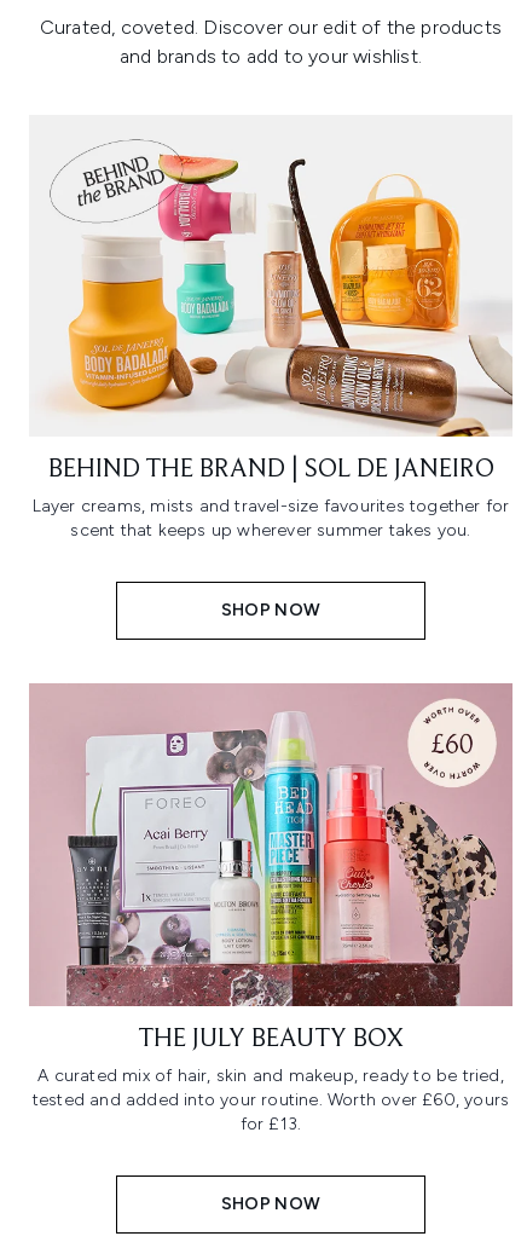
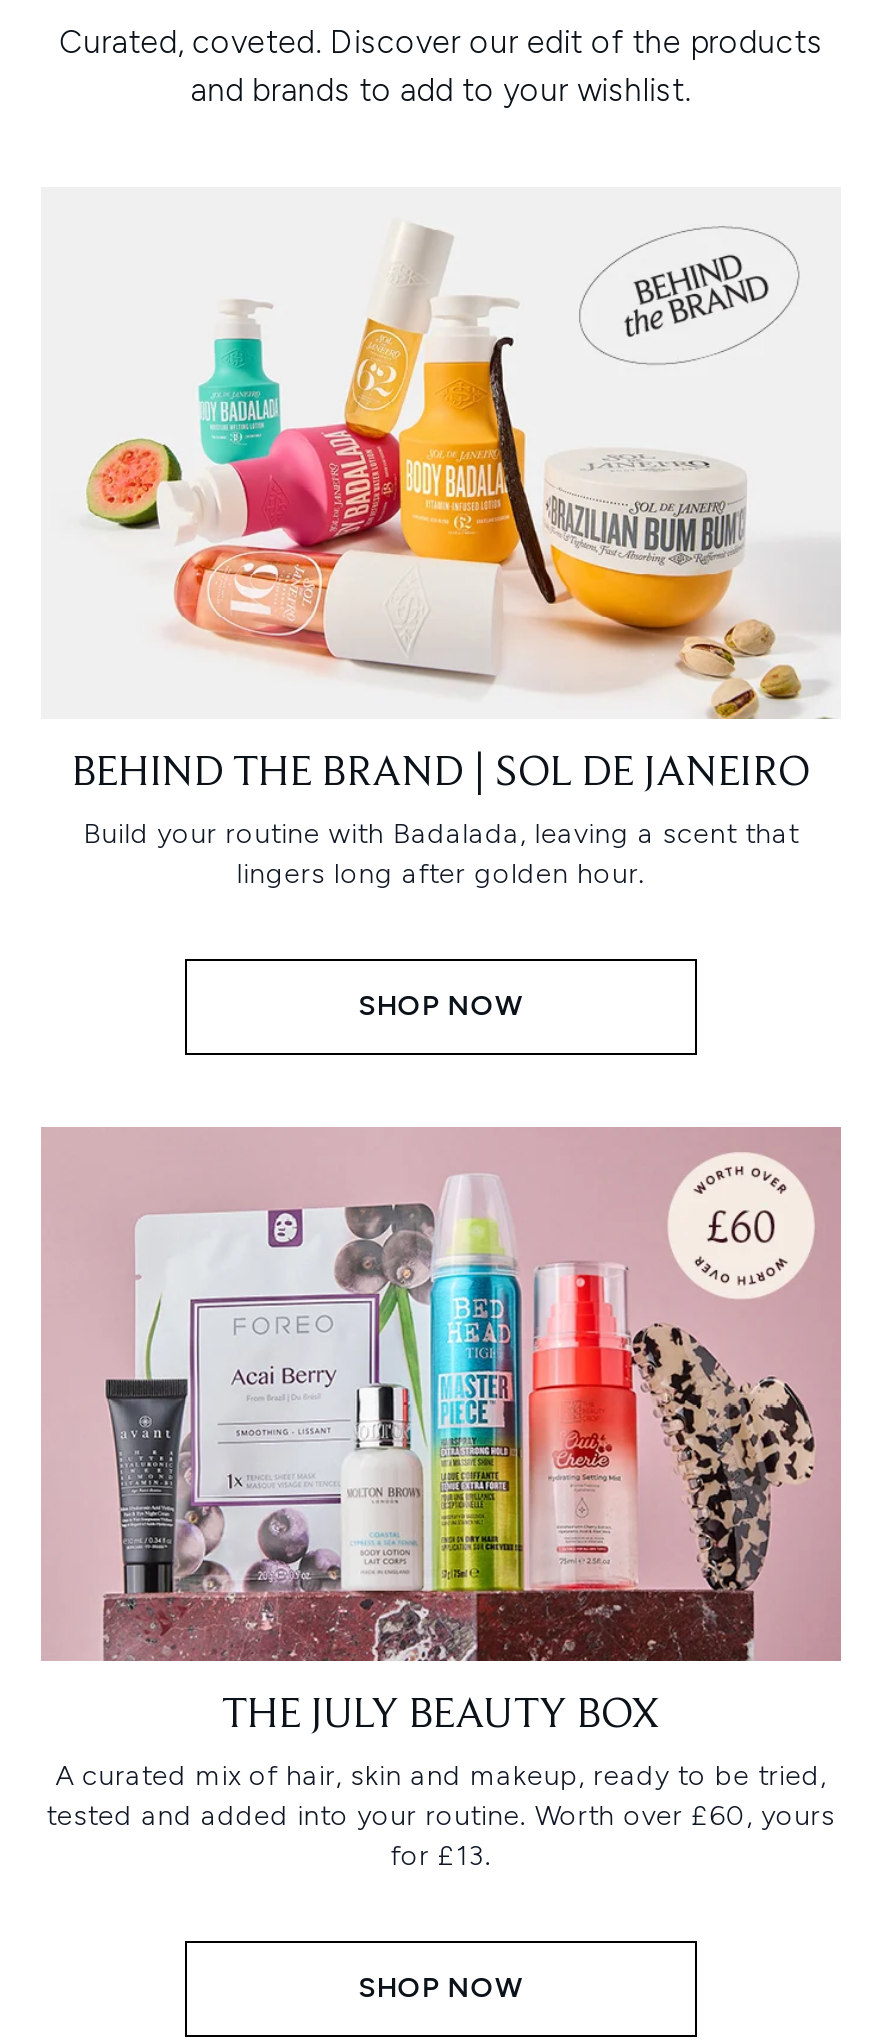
[50,139,514,438] [image] -> [85,225,841,721] [image]
[32,496,509,541] Layer creams, mists and travel-size favourites together for | scent that keeps up wherever summer takes you. -> [83,817,799,891] Build your routine with Badalada, leaving a scent that | lingers long after golden hour.

